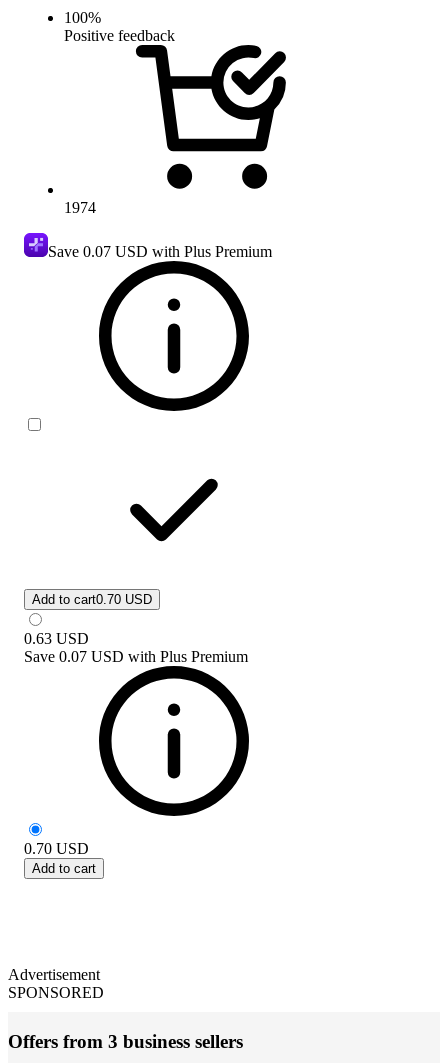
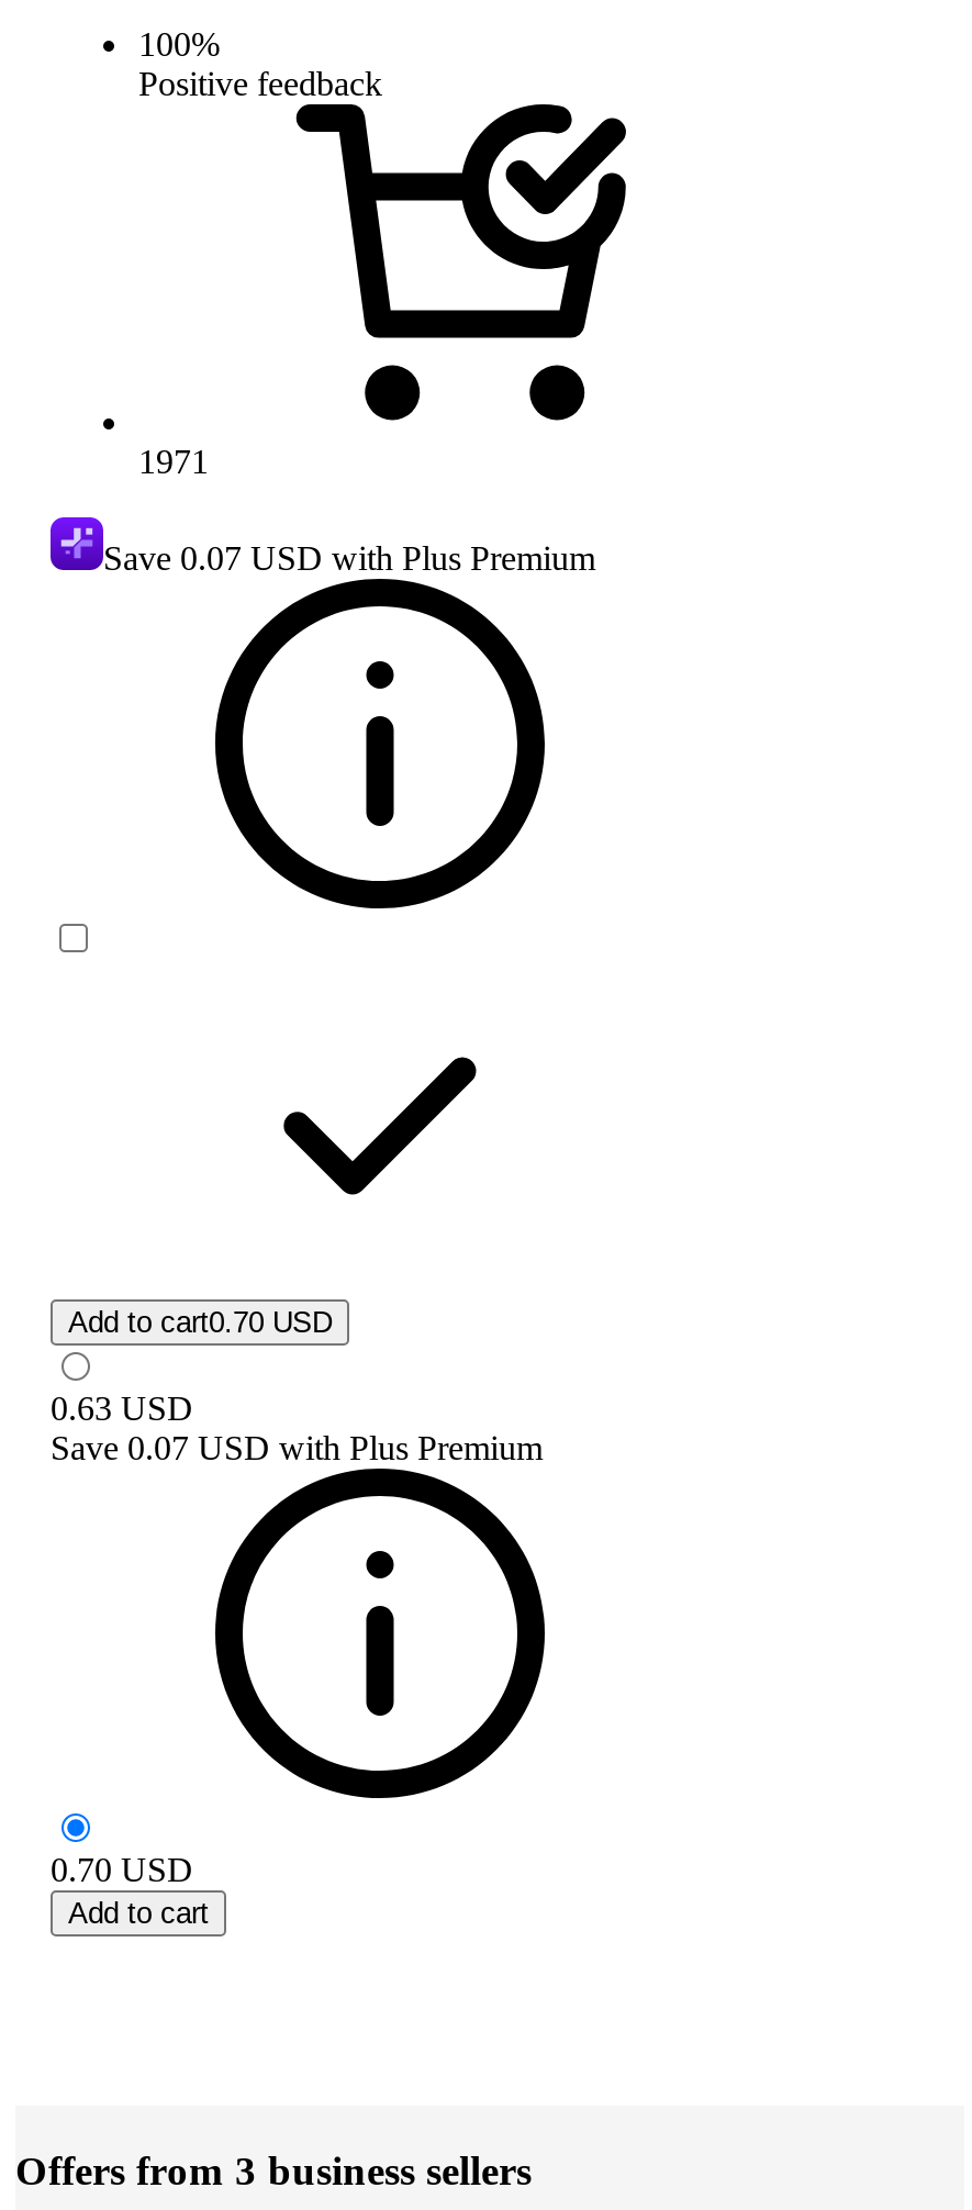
[64,199,96,216] 1974 -> [138,442,209,480] 1971
[8,966,104,1001] Advertisement | SPONSORED -> none

